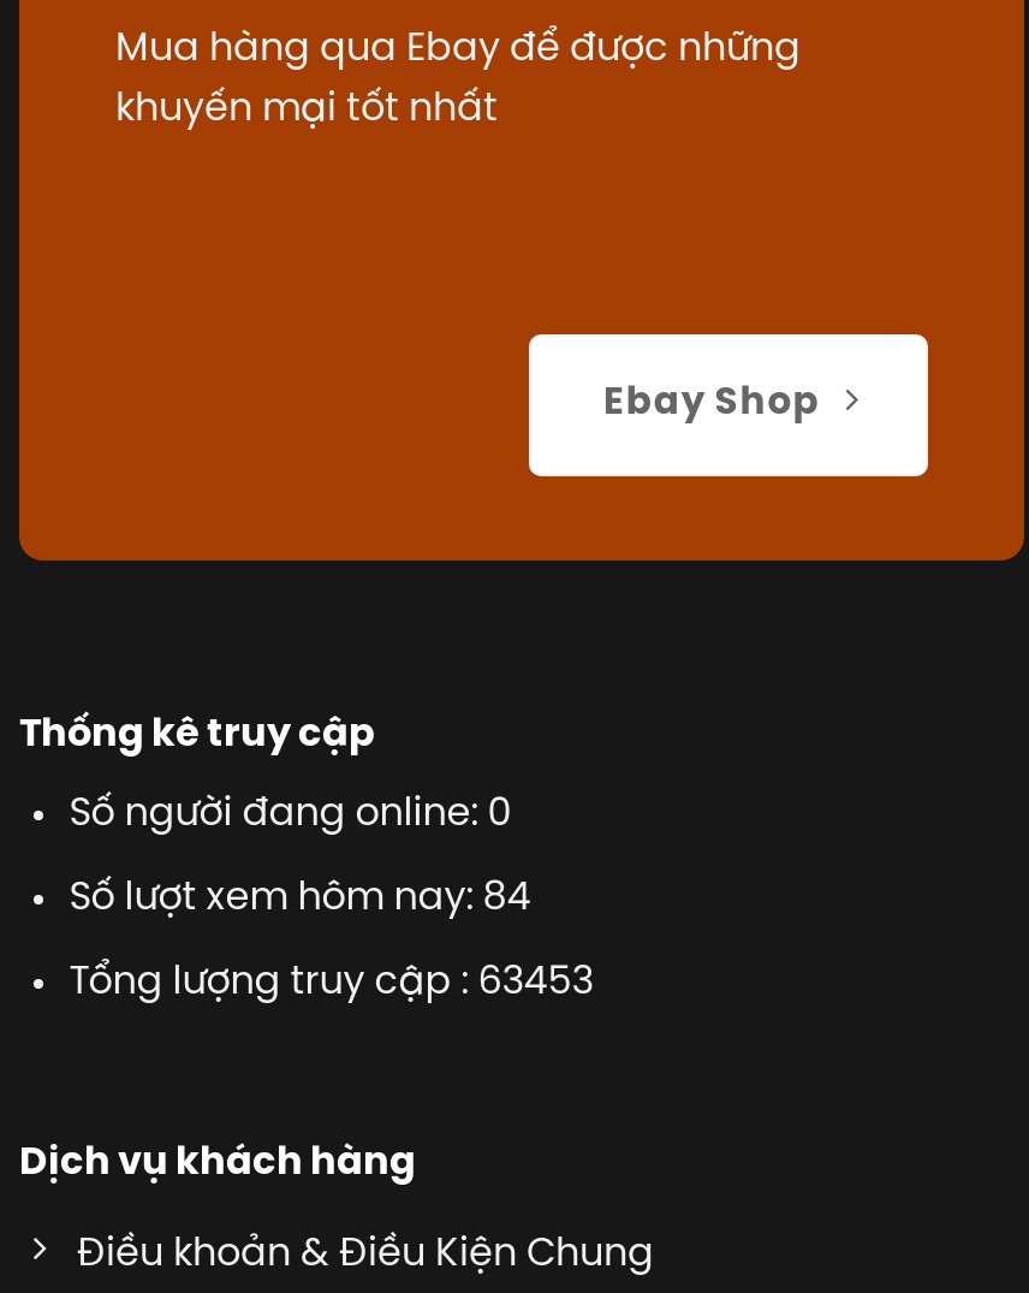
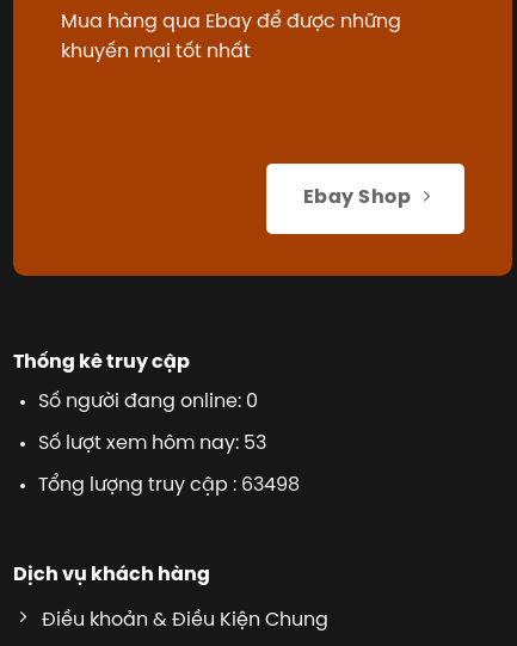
[69,878,531,919] Số lượt xem hôm nay: 84 -> [38,433,266,454] Số lượt xem hôm nay: 53
[69,961,593,1002] Tổng lượng truy cập : 63453 -> [38,475,299,495] Tổng lượng truy cập : 63498

